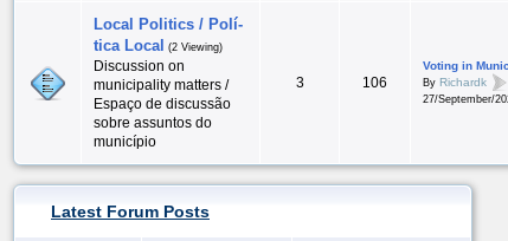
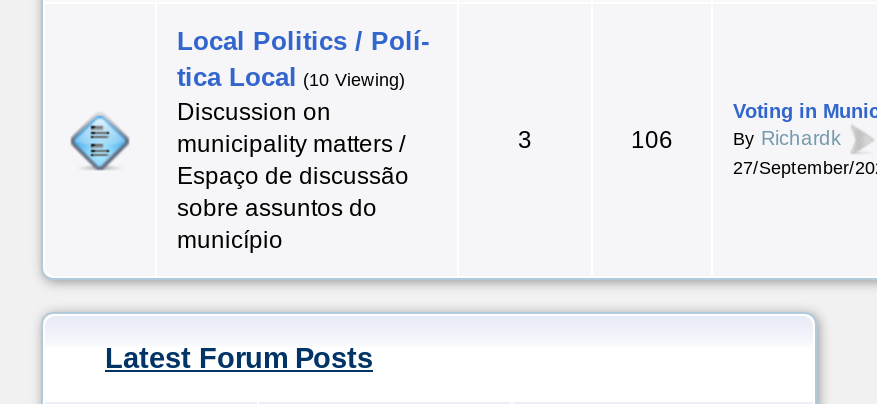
[94,37,223,54] tica Local (2 Viewing) -> [177,62,405,92] tica Local (10 Viewing)

